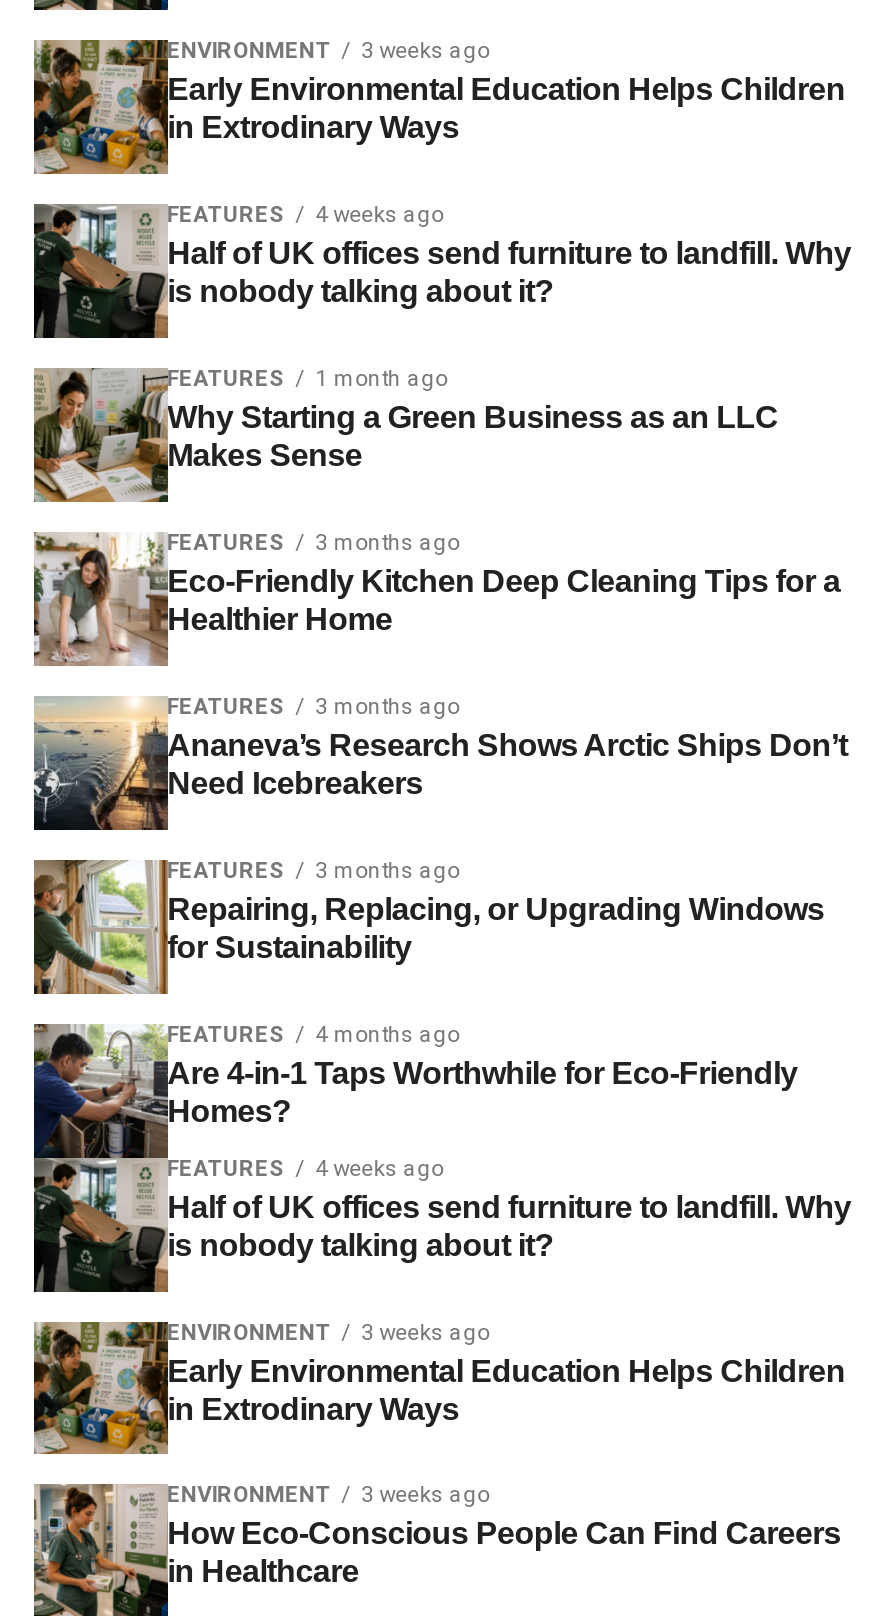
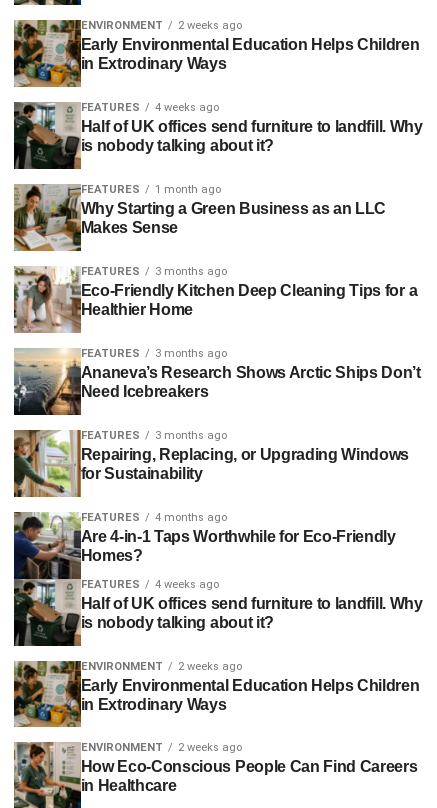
[167,38,489,64] ENVIRONMENT 3 weeks ago -> [81,19,242,32] ENVIRONMENT 2 weeks ago
[167,1319,489,1345] ENVIRONMENT 3 weeks ago -> [81,659,242,672] ENVIRONMENT 2 weeks ago
[361,1483,489,1509] 3 weeks ago -> [178,741,242,754] 2 weeks ago

